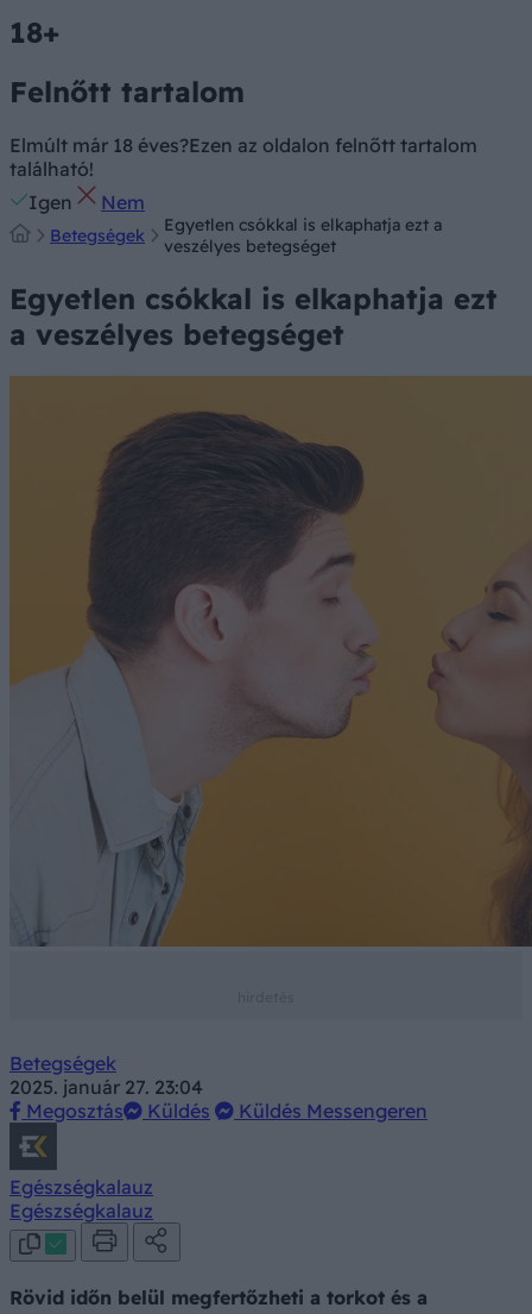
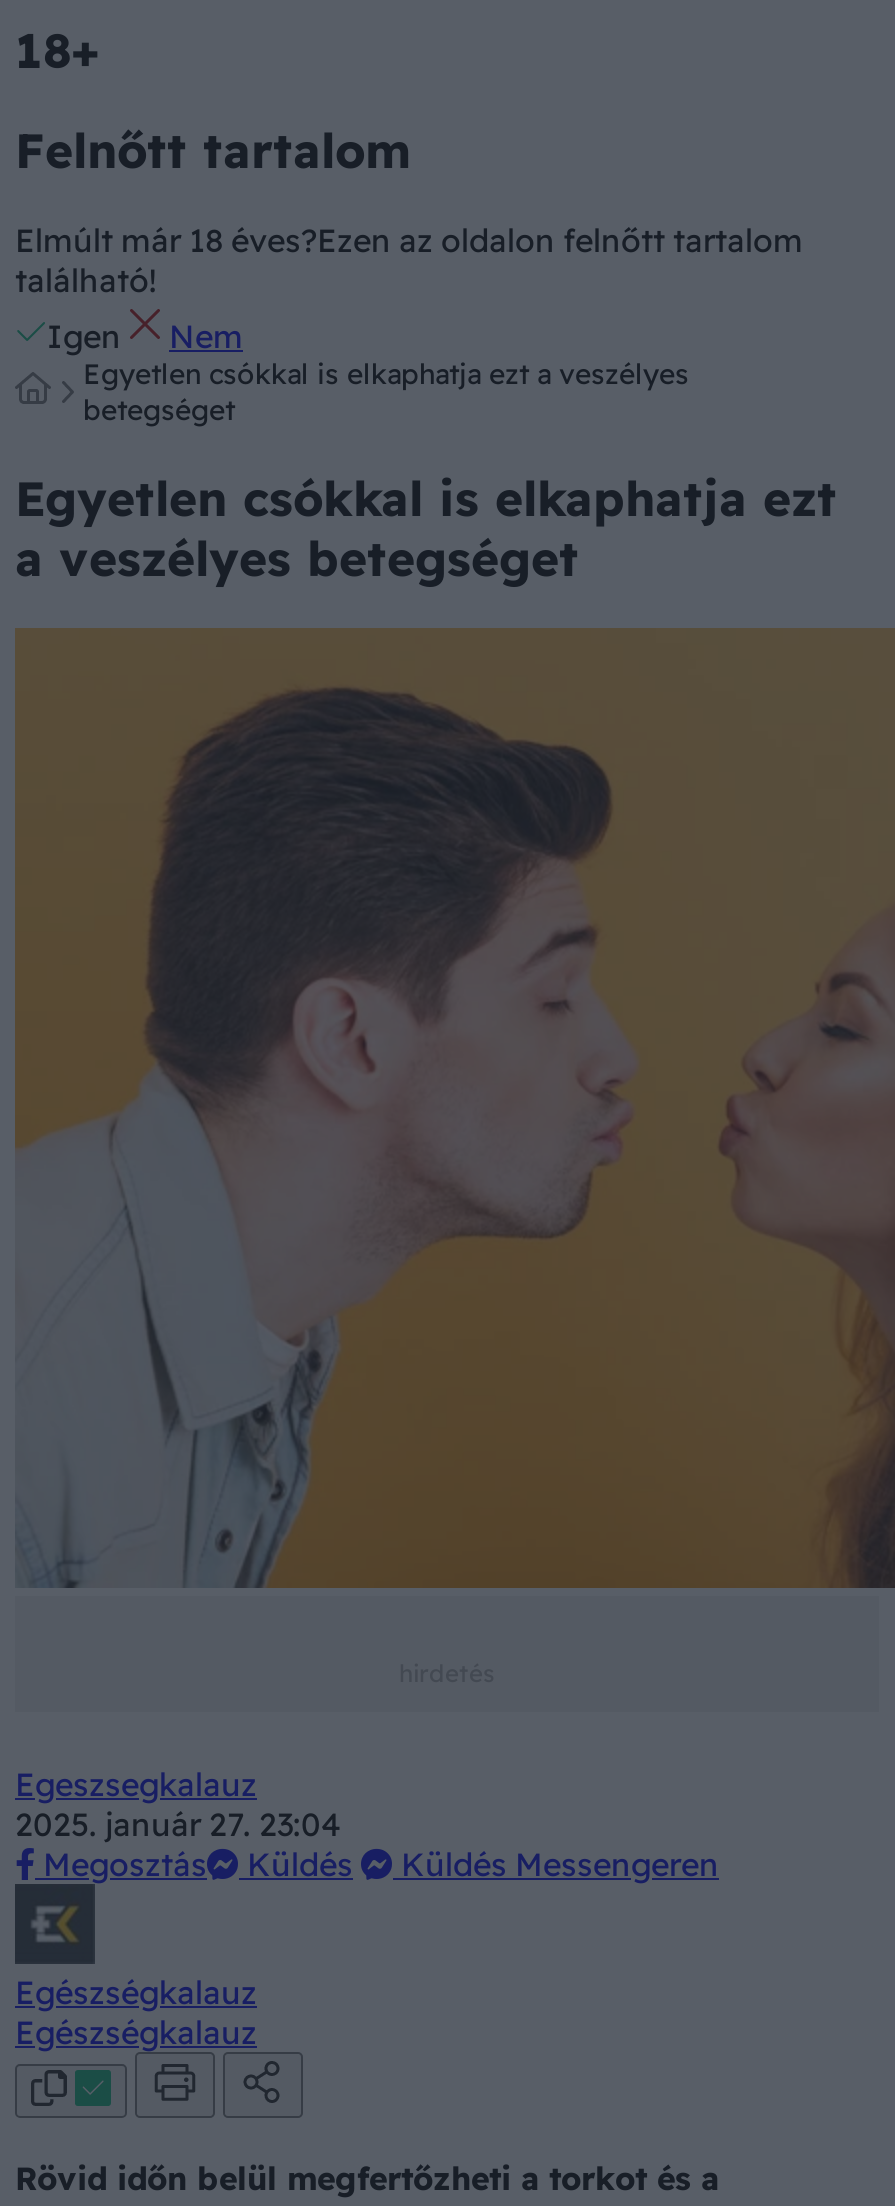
[50,214,442,257] Betegségek | Egyetlen csókkal is elkaphatja ezt a | veszélyes betegséget -> [83,356,689,428] Egyetlen csókkal is elkaphatja ezt a veszélyes | betegséget
[9,1051,116,1075] Betegségek -> [15,1764,257,1804] Egeszsegkalauz

